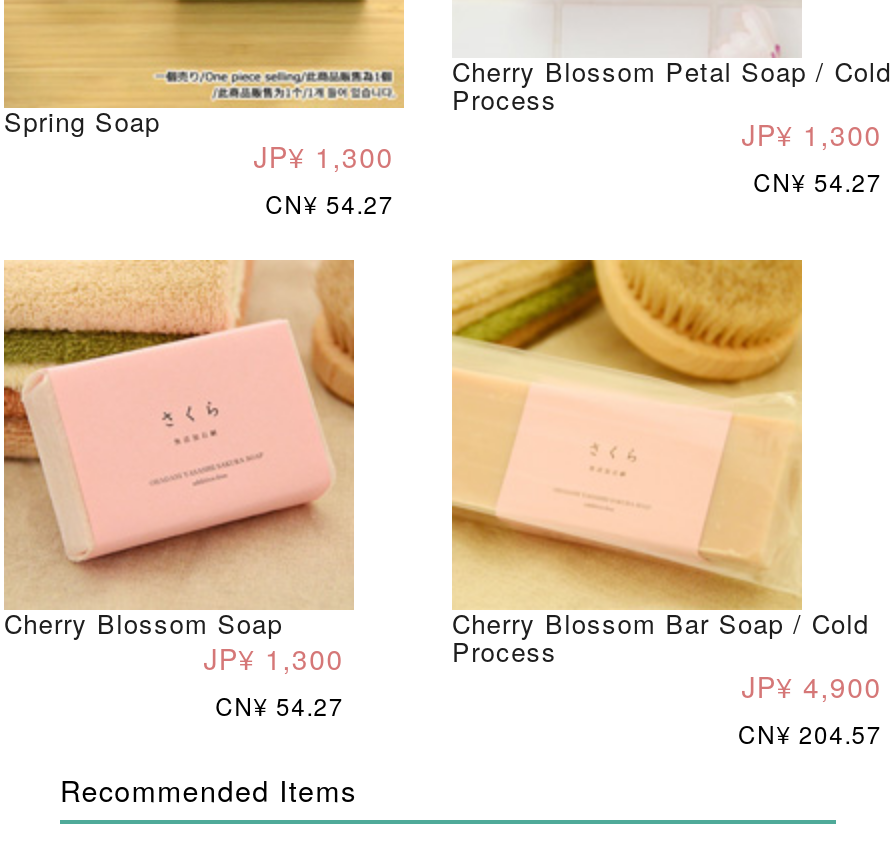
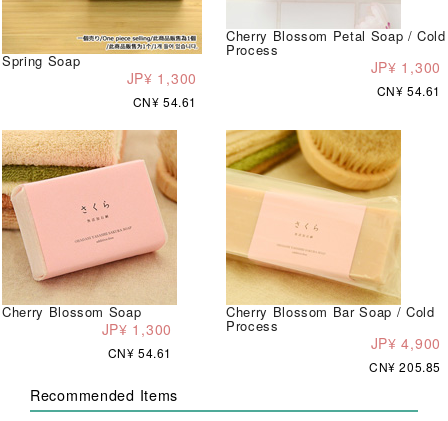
[753,163,882,197] CN¥ 54.27 -> [377,82,441,99] CN¥ 54.61
[265,185,394,219] CN¥ 54.27 -> [133,93,197,110] CN¥ 54.61
[215,687,344,721] CN¥ 54.27 -> [108,344,172,361] CN¥ 54.61
[738,715,882,749] CN¥ 204.57 -> [369,358,441,375] CN¥ 205.85

